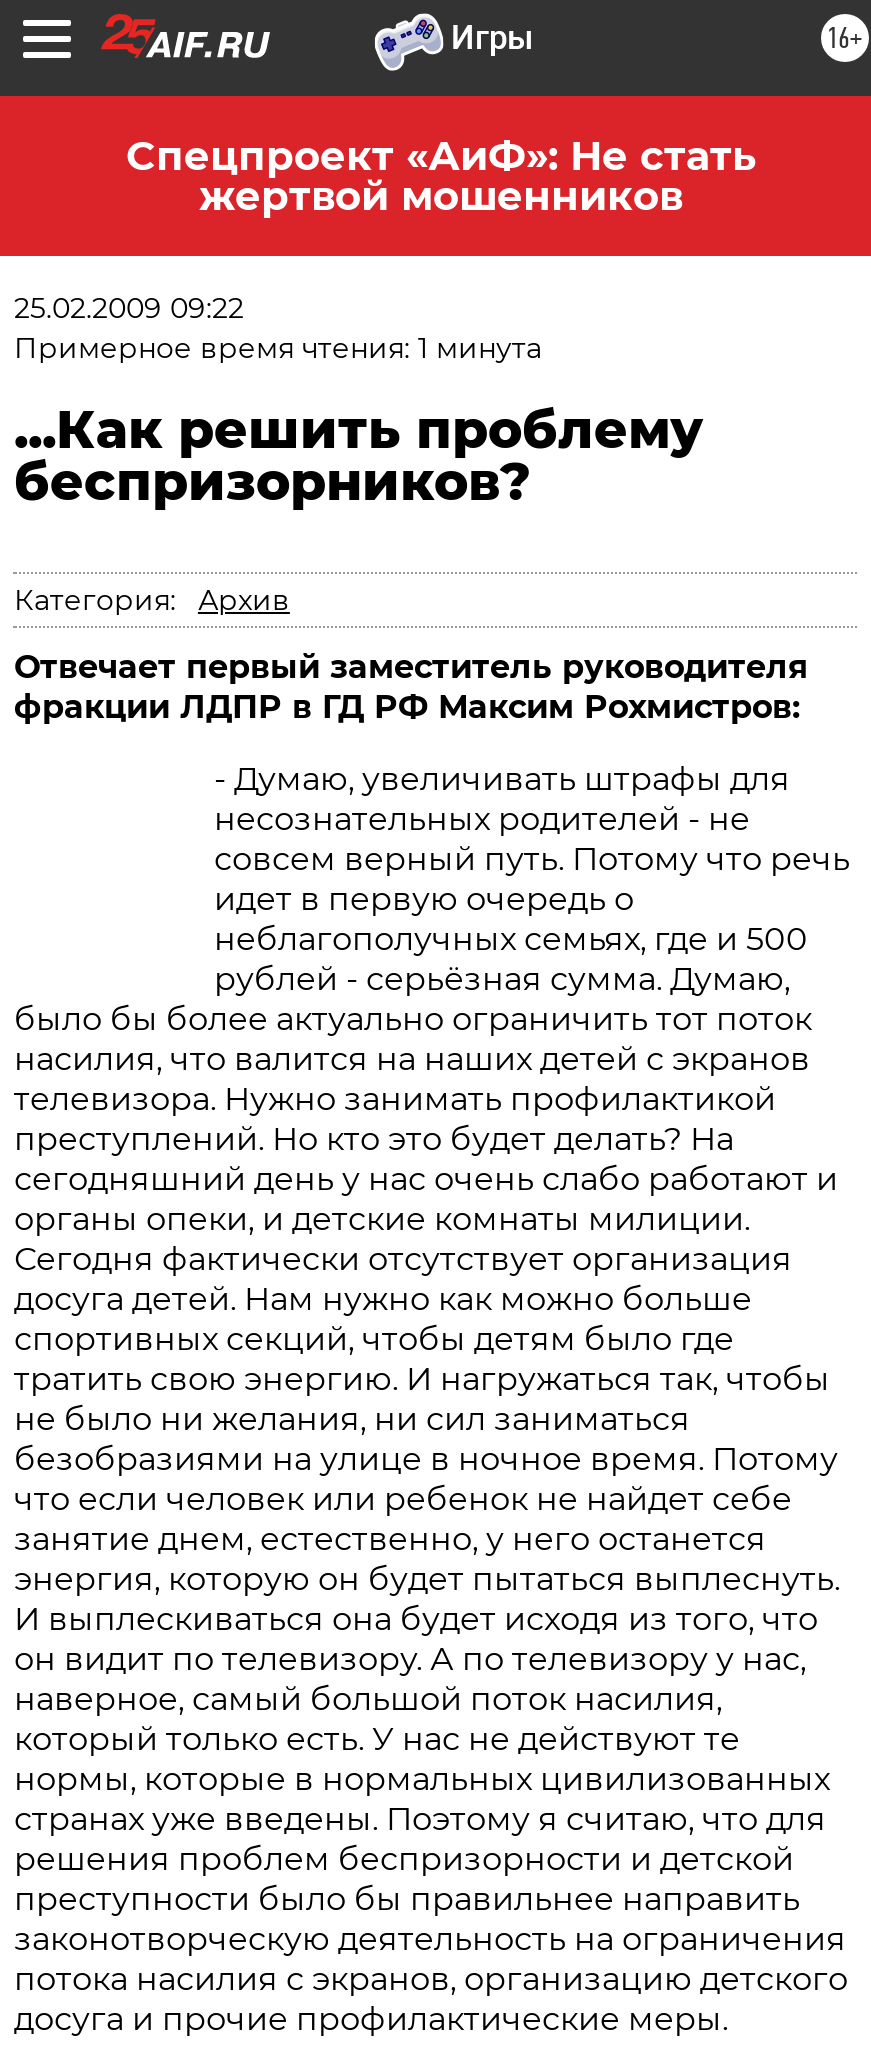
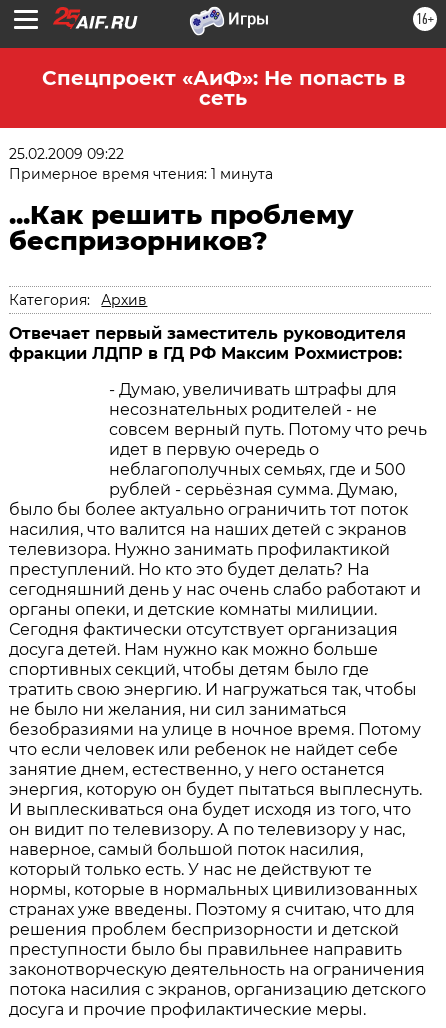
[126,132,756,220] Спецпроект «АиФ»: Не стать | жертвой мошенников -> [41,66,404,110] Спецпроект «АиФ»: Не попасть в | сеть

